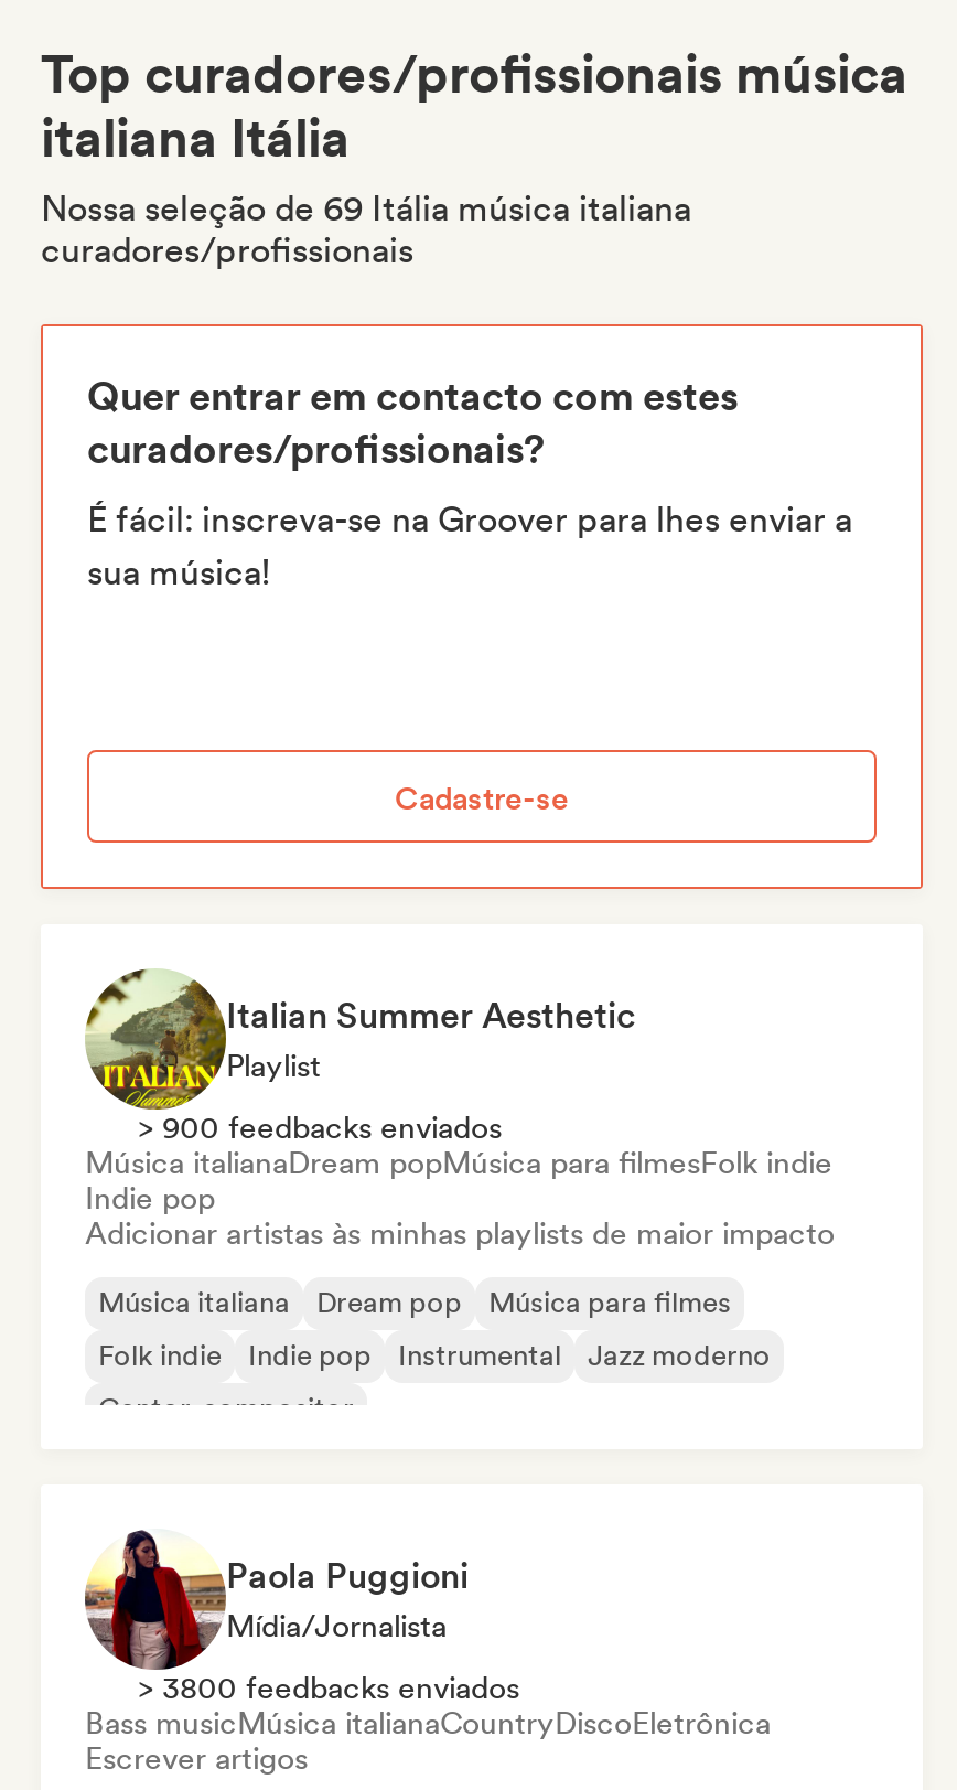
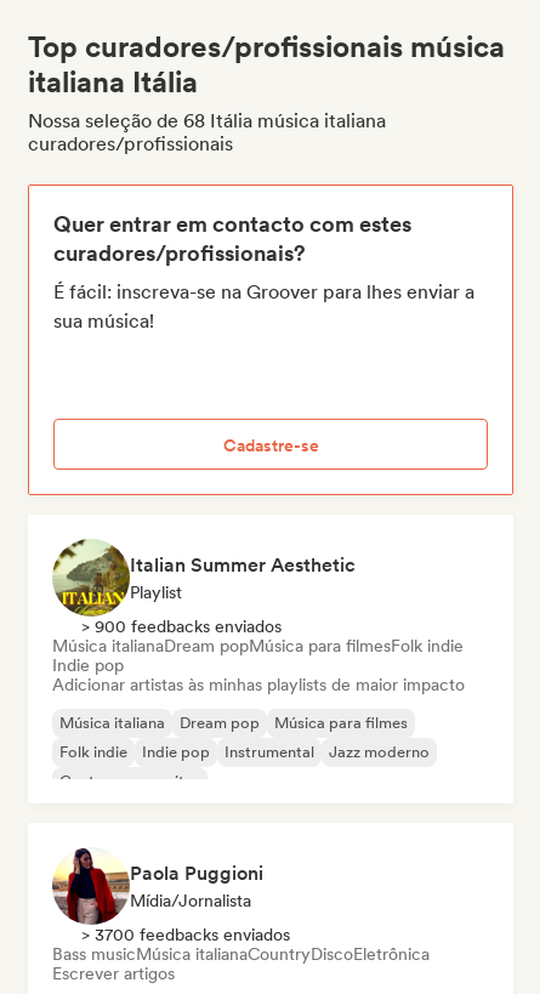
[41,187,691,229] Nossa seleção de 69 Itália música italiana -> [28,109,386,132] Nossa seleção de 68 Itália música italiana
[138,1670,519,1705] > 3800 feedbacks enviados -> [81,925,290,944] > 3700 feedbacks enviados

